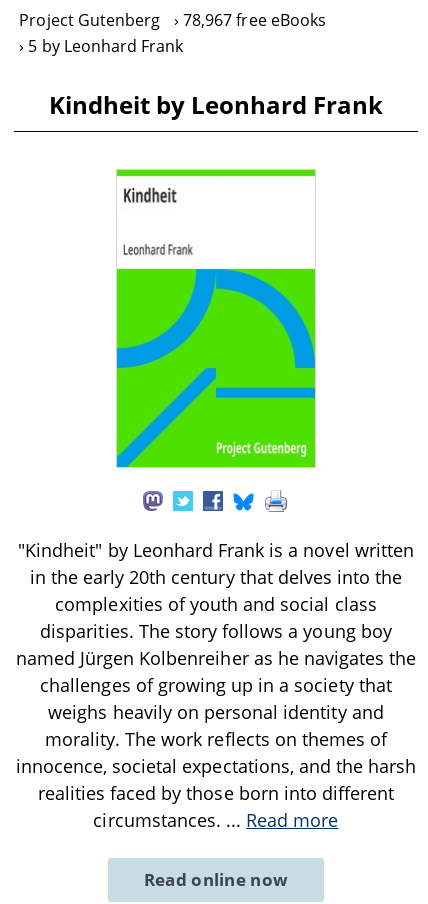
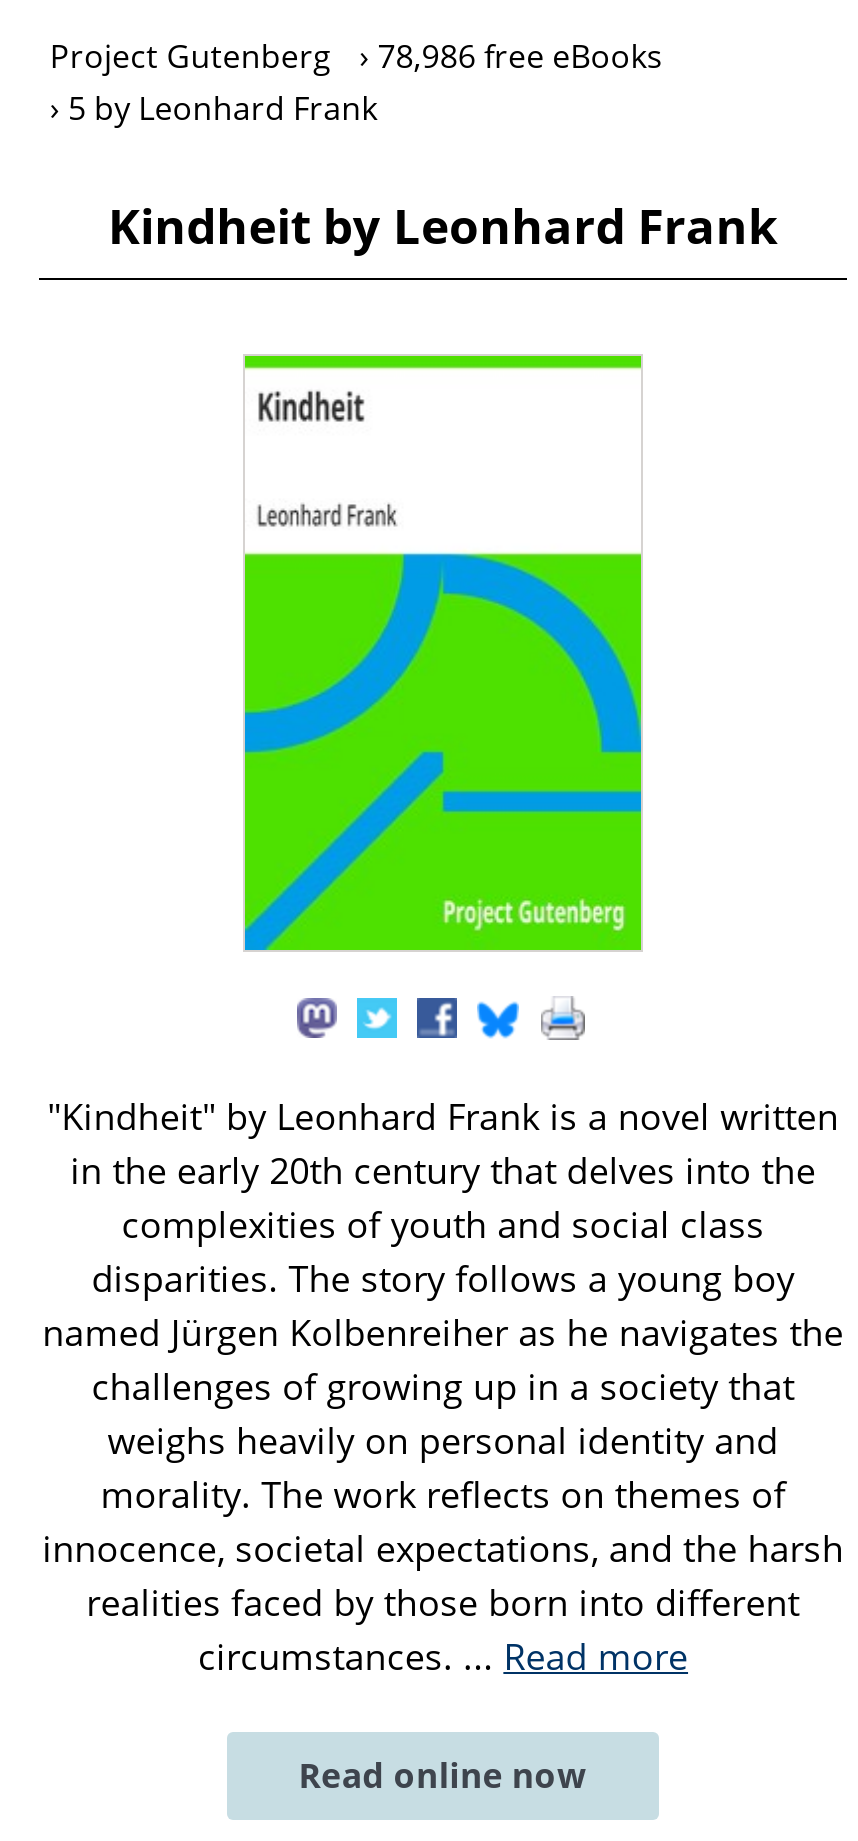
[19,9,326,31] Project Gutenberg 78,967 free eBooks -> [50,34,663,78] Project Gutenberg 78,986 free eBooks

